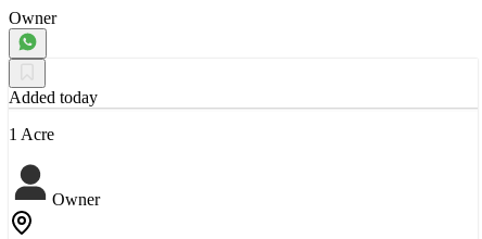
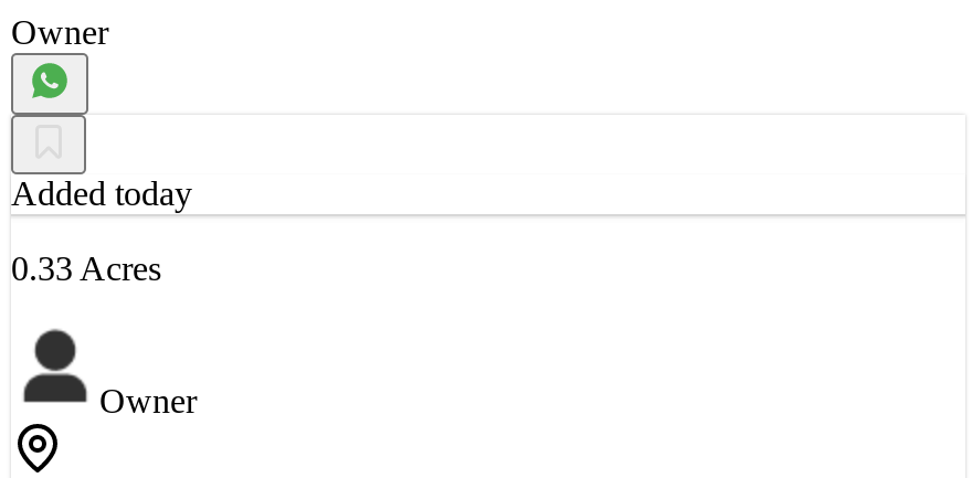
[9,125,54,144] 1 Acre -> [11,250,161,288] 0.33 Acres

